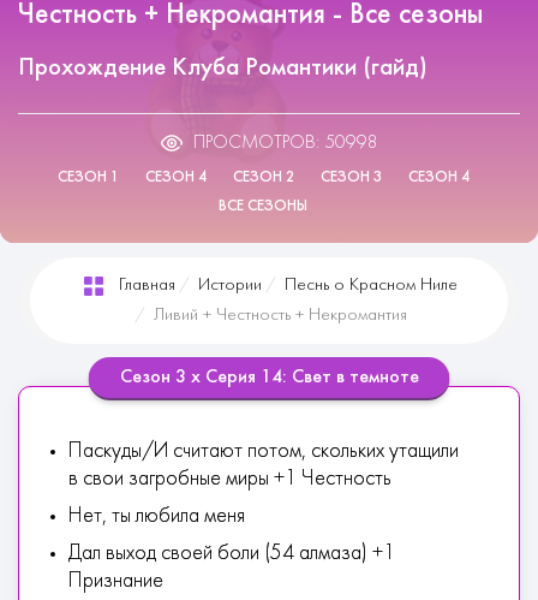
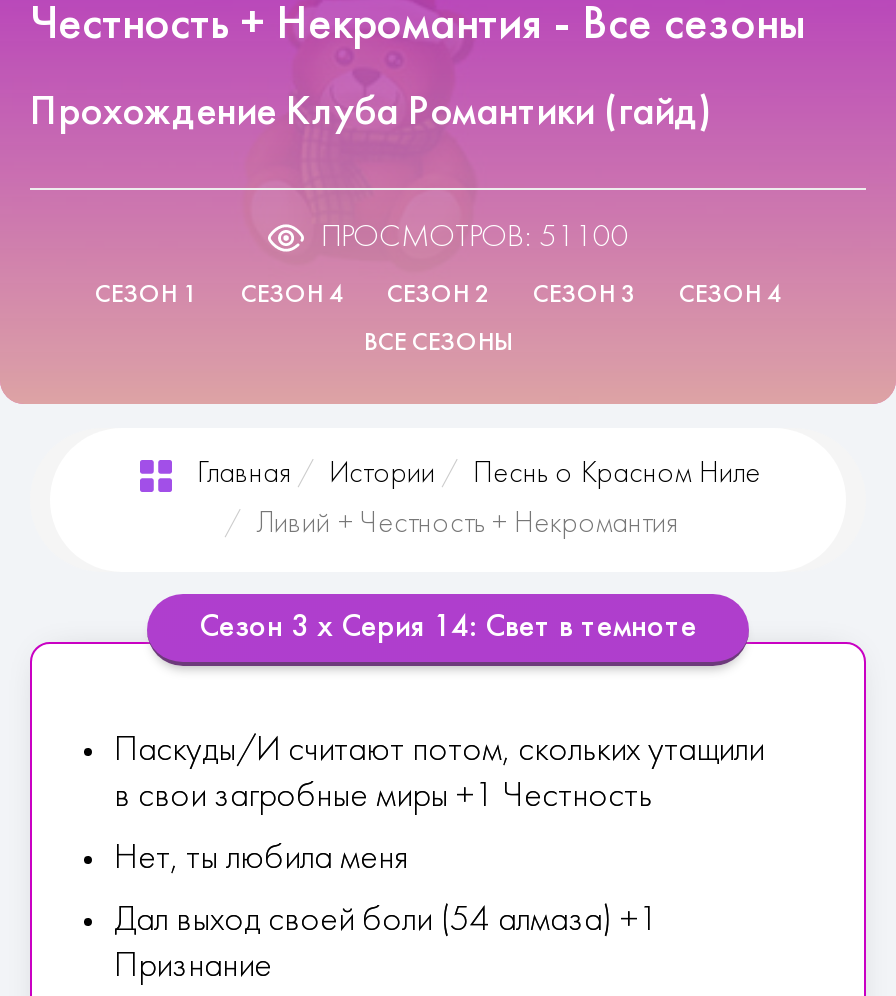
[193,133,378,153] ПРОСМОТРОВ: 50998 -> [321,222,629,254] ПРОСМОТРОВ: 51100

